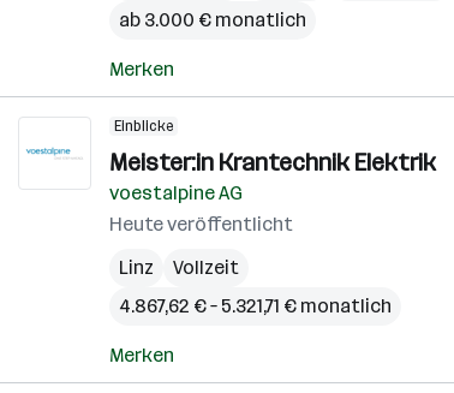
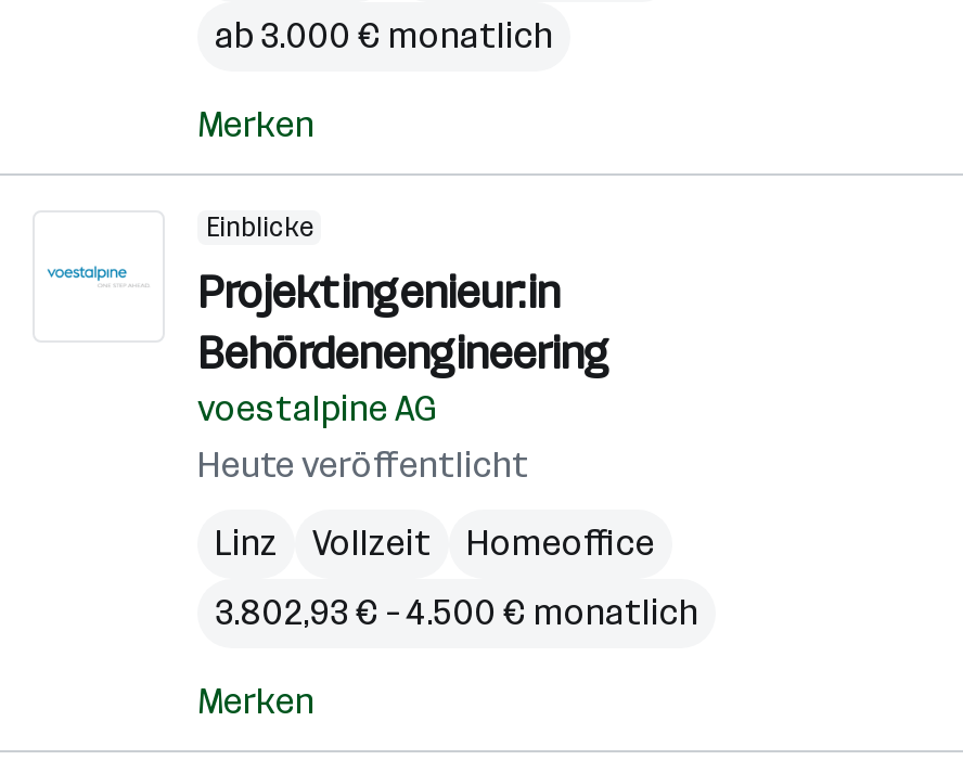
[109,148,436,177] Meister:in Krantechnik Elektrik -> [197,267,609,379] Projektingenieur:in | Behördenengineering
[119,294,392,317] 4.867,62 € – 5.321,71 € monatlich -> [215,523,698,633] Homeoffice | 3.802,93 € – 4.500 € monatlich

